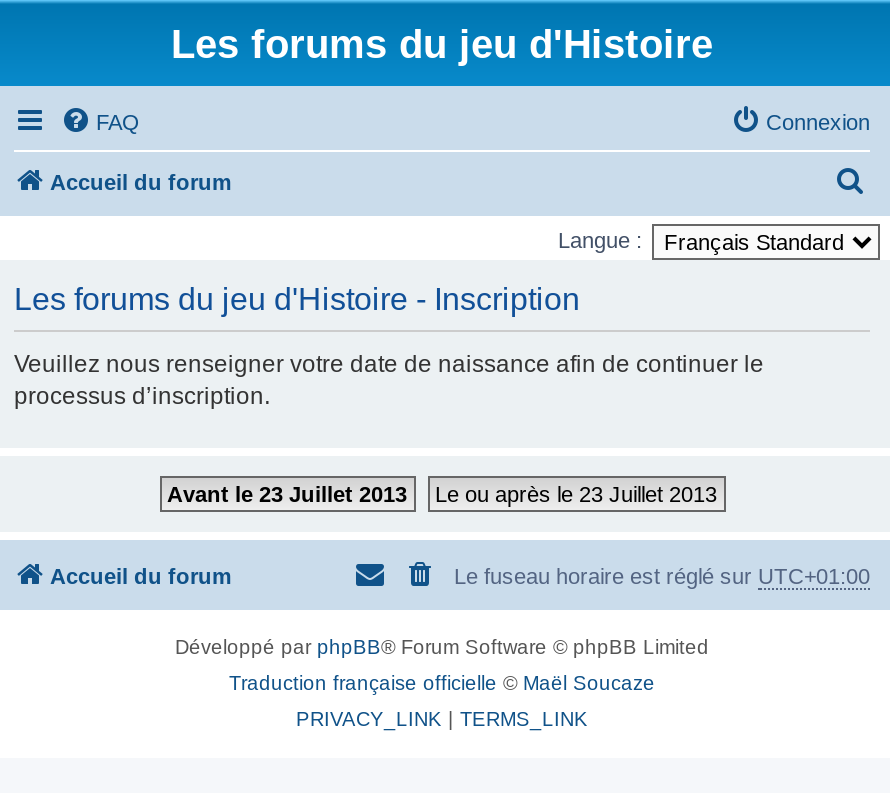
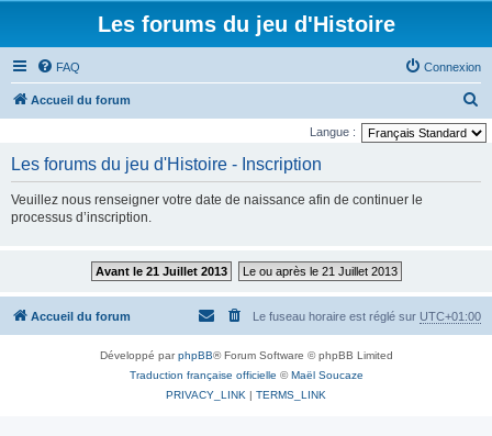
[167,482,407,506] Avant le 23 Juillet 2013 -> [95,265,227,278] Avant le 21 Juillet 2013
[435,482,717,506] Le ou après le 23 Juillet 2013 -> [242,265,397,278] Le ou après le 21 Juillet 2013

